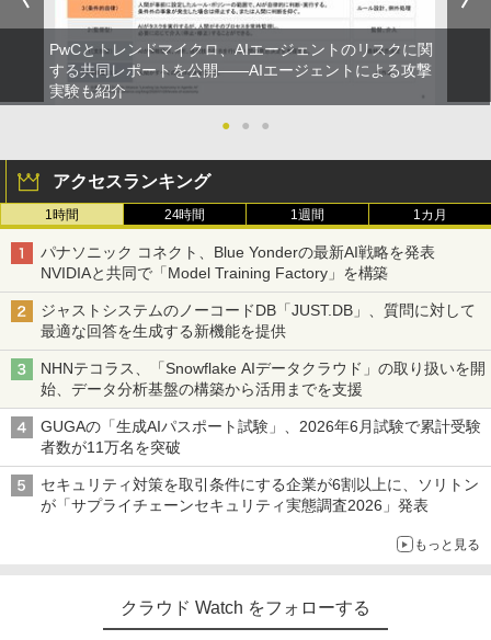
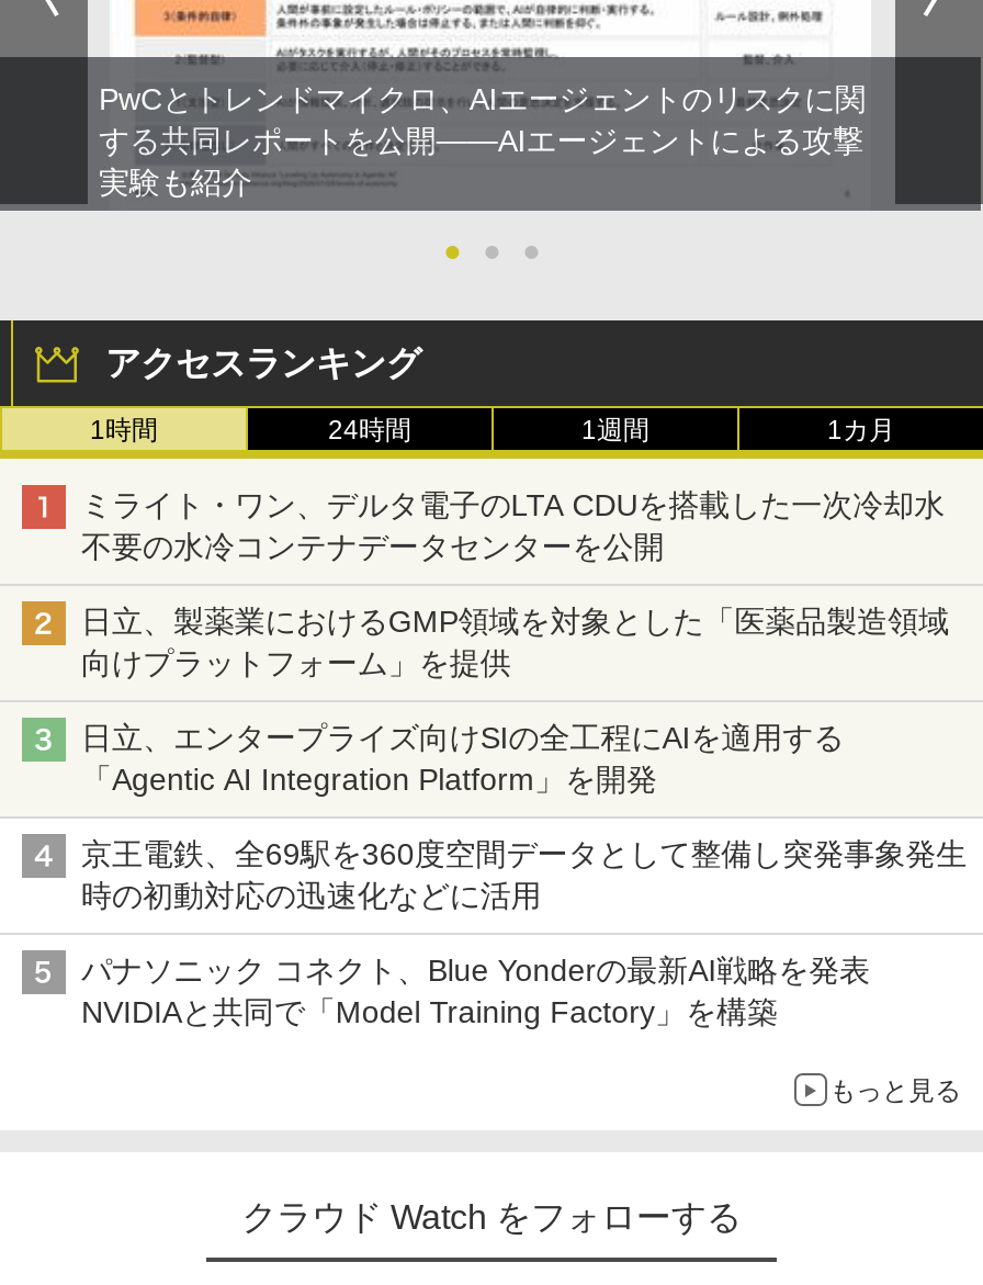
none -> [81,487,967,912] ミライト・ワン、デルタ電子のLTA CDUを搭載した一次冷却水 | 不要の水冷コンテナデータセンターを公開 | 日立、製薬業におけるGMP領域を対象とした「医薬品製造領域 | 向けプラットフォーム」を提供 | 日立、エンタープライズ向けSIの全工程にAIを適用する | 「Agentic AI Integration Platform」を開発 | 京王電鉄、全69駅を360度空間データとして整備し突発事象発生 | 時の初動対応の迅速化などに活用
moved [41,243,450,281] -> [81,952,901,1029]: パナソニック コネクト、Blue Yonderの最新AI戦略を発表 | NVIDIAと共同で「Model Training Factory」を構築
[41,301,485,514] ジャストシステムのノーコードDB「JUST.DB」、質問に対して | 最適な回答を生成する新機能を提供 | NHNテコラス、「Snowflake AIデータクラウド」の取り扱いを開 | 始、データ分析基盤の構築から活用までを支援 | GUGAの「生成AIパスポート試験」、2026年6月試験で累計受験 | 者数が11万名を突破 | セキュリティ対策を取引条件にする企業が6割以上に、ソリトン | が「サプライチェーンセキュリティ実態調査2026」発表 -> none

